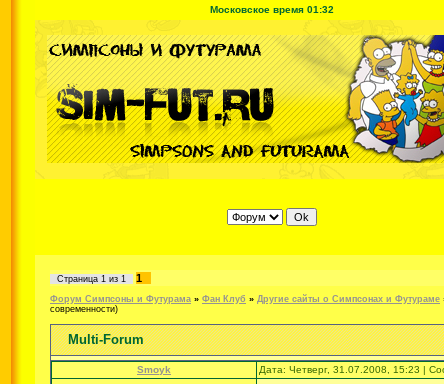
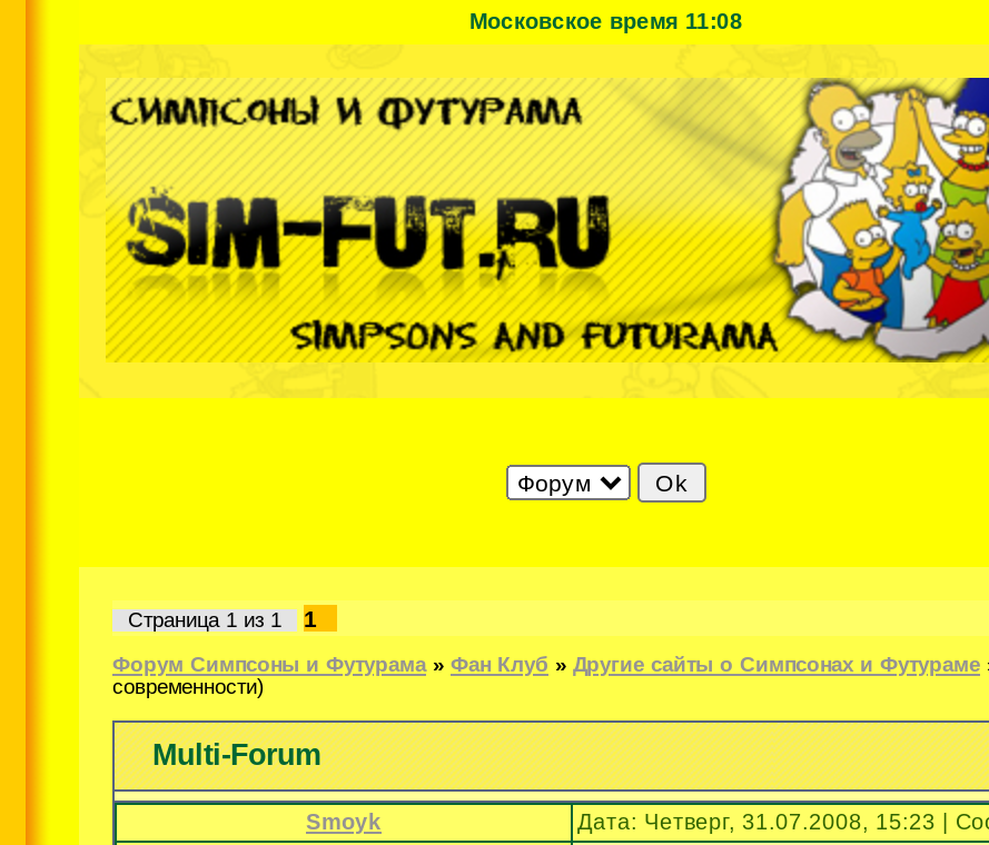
[210,4,334,15] Московское время 01:32 -> [469,9,743,33] Московское время 11:08

